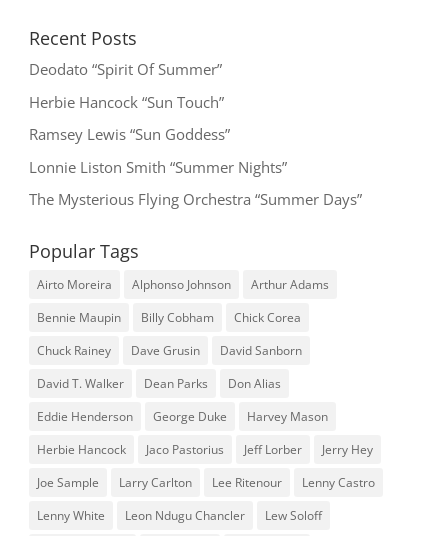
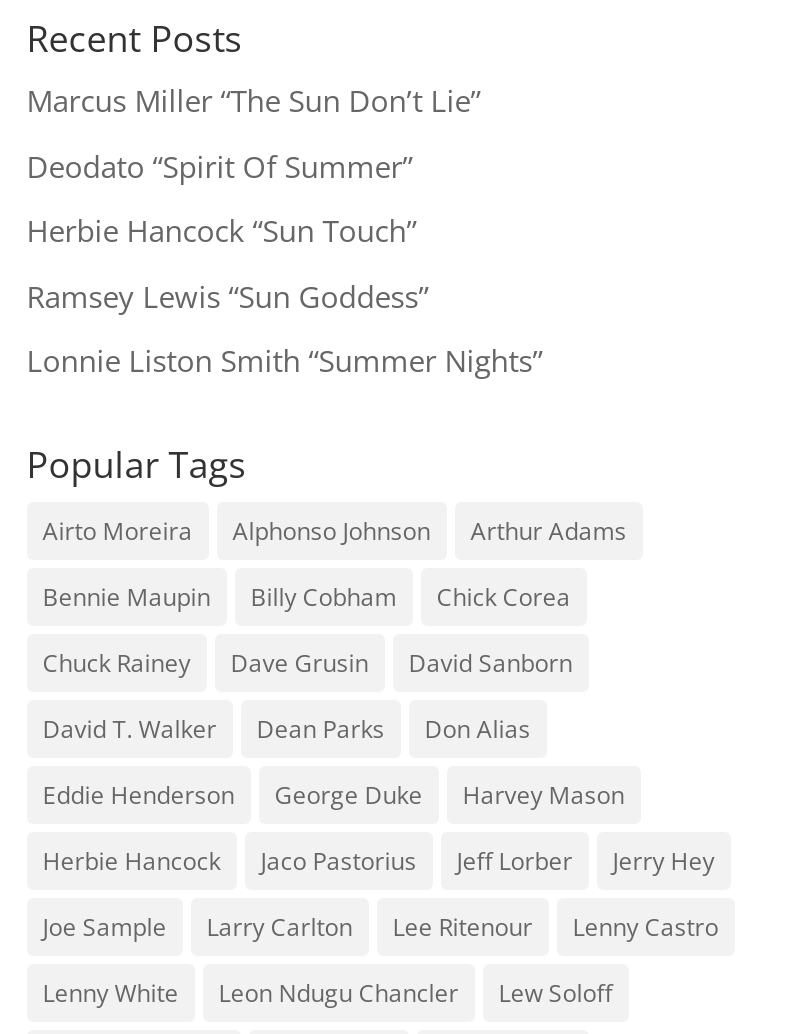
none -> [27,81,481,121] Marcus Miller “The Sun Don’t Lie”
moved [29,59,287,177] -> [27,146,543,381]: Deodato “Spirit Of Summer” | Herbie Hancock “Sun Touch” | Ramsey Lewis “Sun Goddess” | Lonnie Liston Smith “Summer Nights”
[29,189,362,209] The Mysterious Flying Orchestra “Summer Days” -> none

